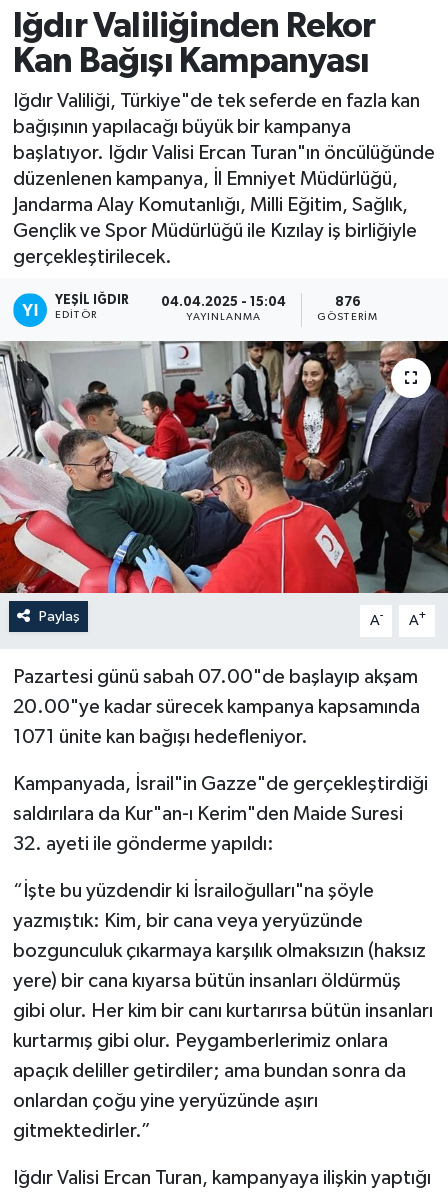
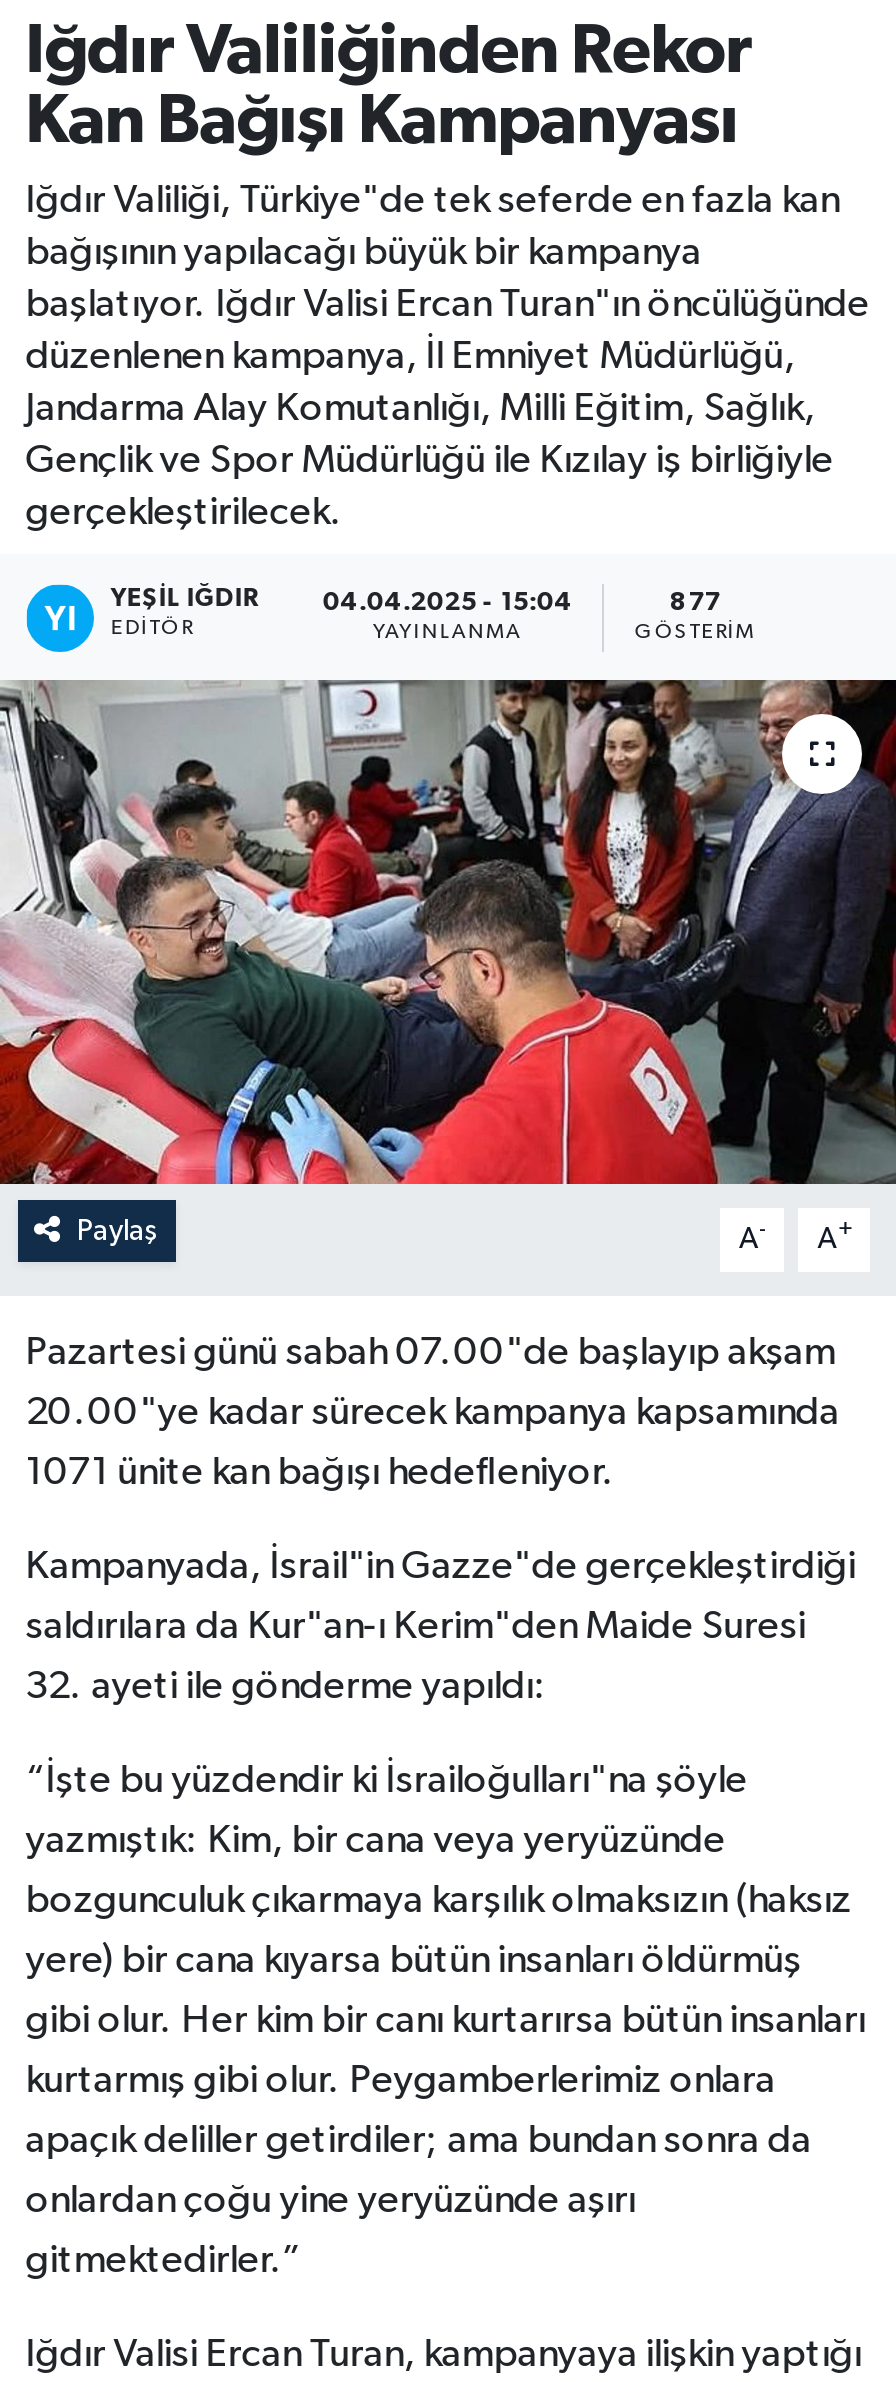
[334,296,360,309] 876 -> [670,590,720,616] 877

